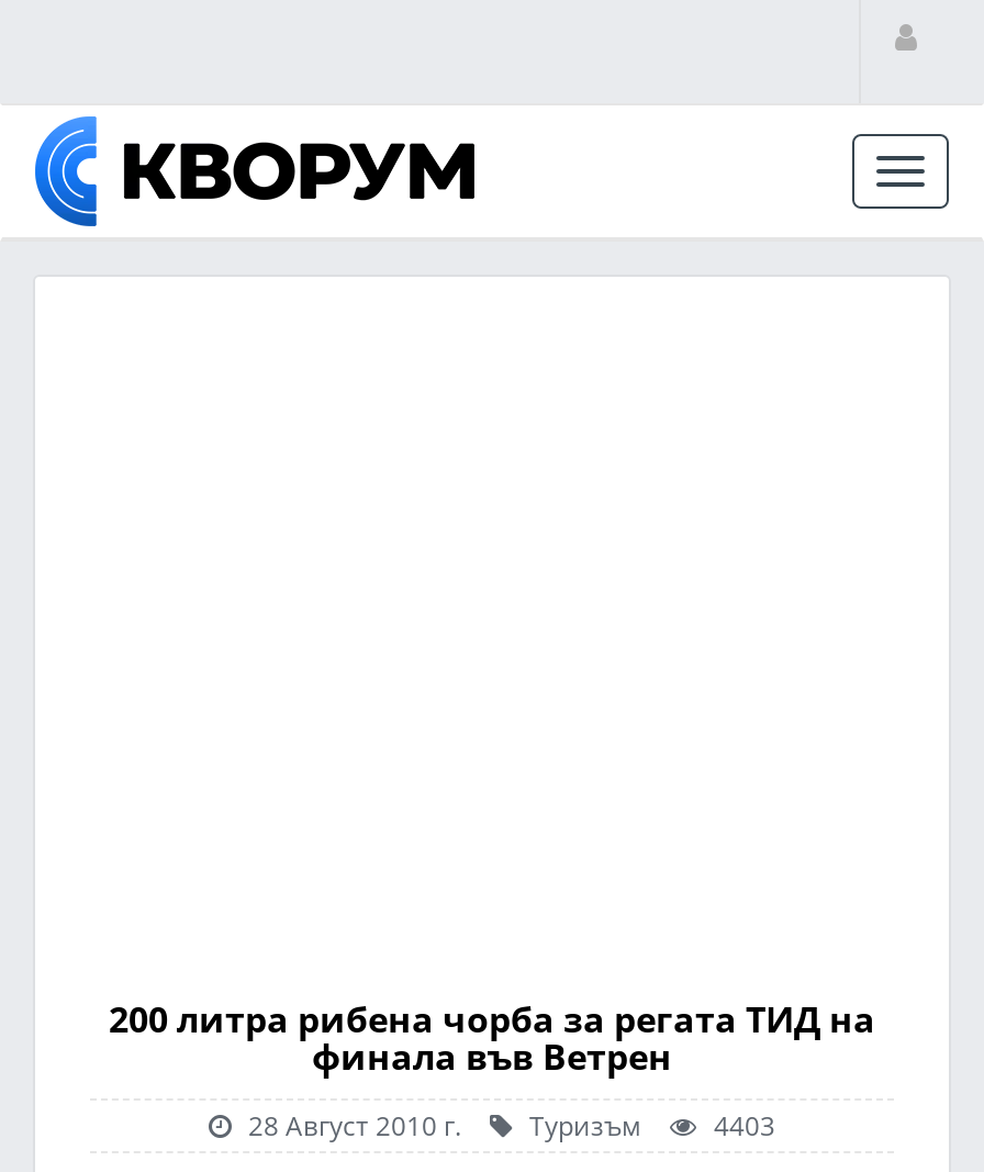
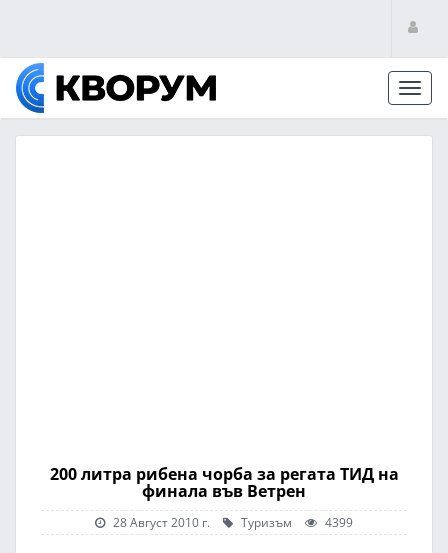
[248,1107,775,1142] 28 Август 2010 г. Туризъм 4403 -> [113,514,353,530] 28 Август 2010 г. Туризъм 4399

